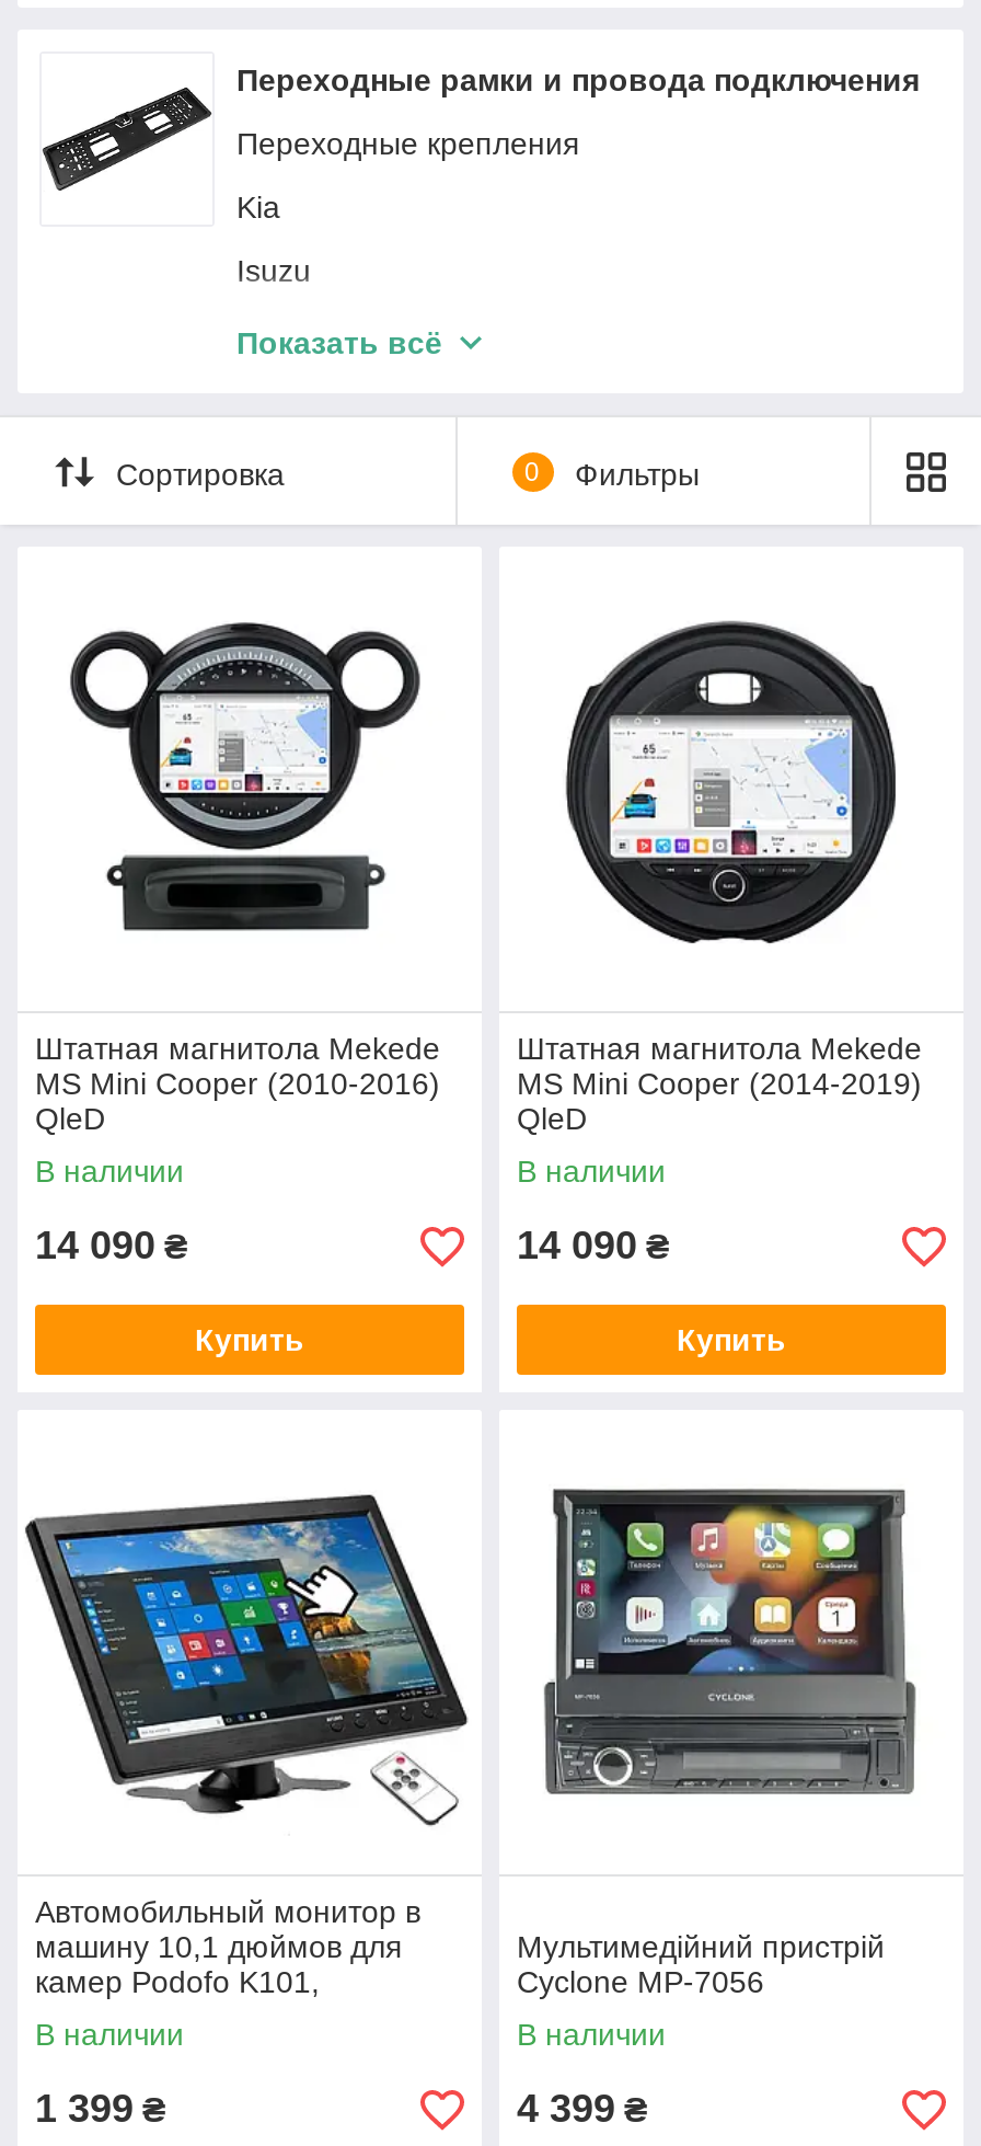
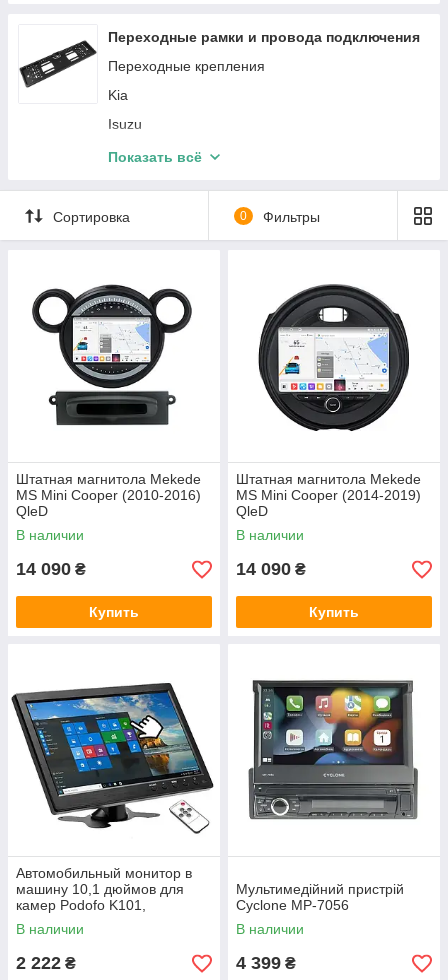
[35,2087,166,2131] 1 399 ₴ -> [16,953,76,973] 2 222 ₴

